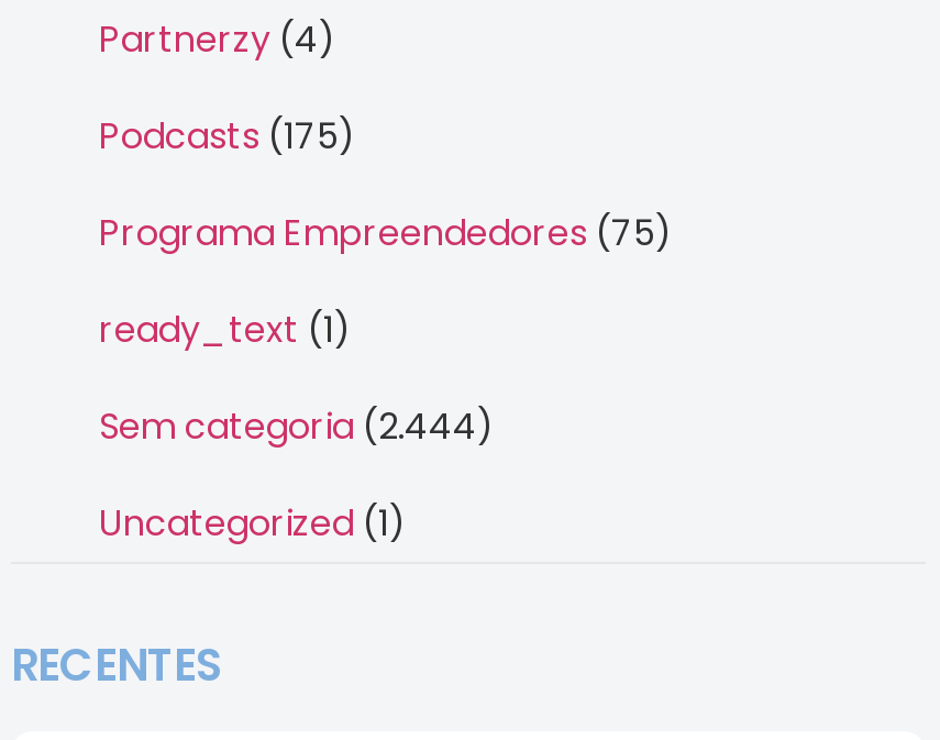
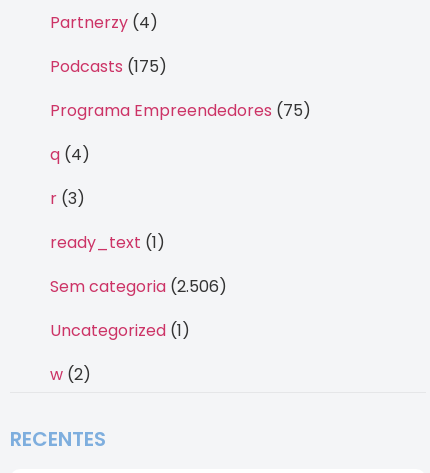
none -> [50,143,90,210] q (4) | r (3)
[99,401,495,452] Sem categoria (2.444) -> [50,275,227,298] Sem categoria (2.506)
none -> [50,363,91,386] w (2)

